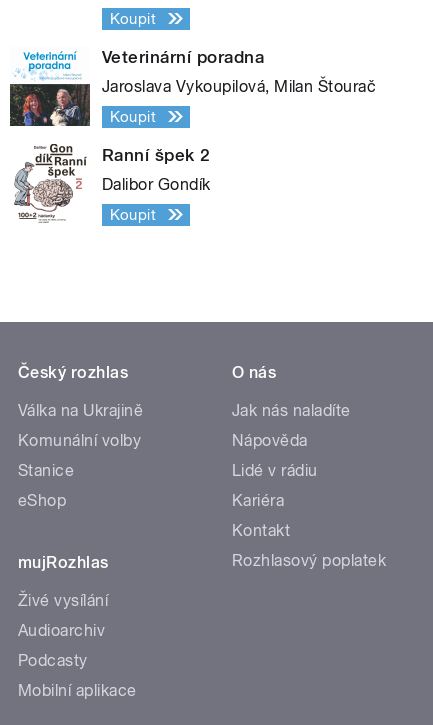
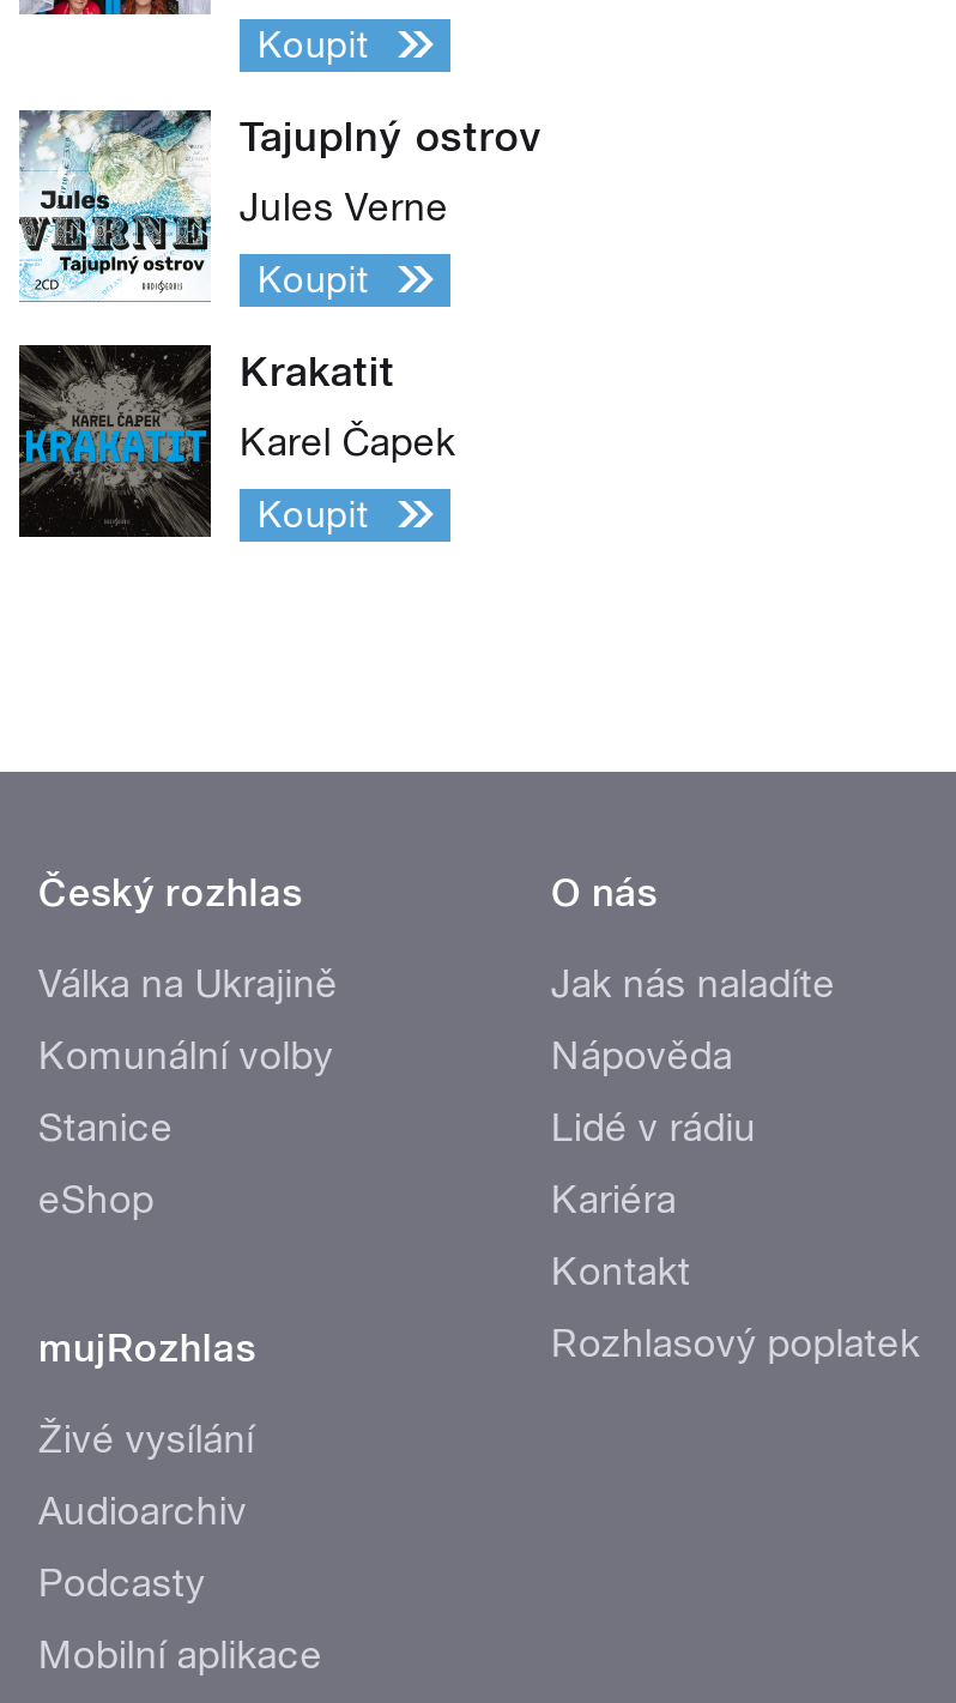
[9,46,264,127] [image] | Veterinární poradna -> [17,108,542,302] [image] | Tajuplný ostrov
[102,77,376,96] Jaroslava Vykoupilová, Milan Štourač -> [240,184,449,230] Jules Verne
[10,143,211,224] [image] | Ranní špek 2 -> [17,343,395,539] [image] | Krakatit
[102,175,211,194] Dalibor Gondík -> [240,419,456,465] Karel Čapek

